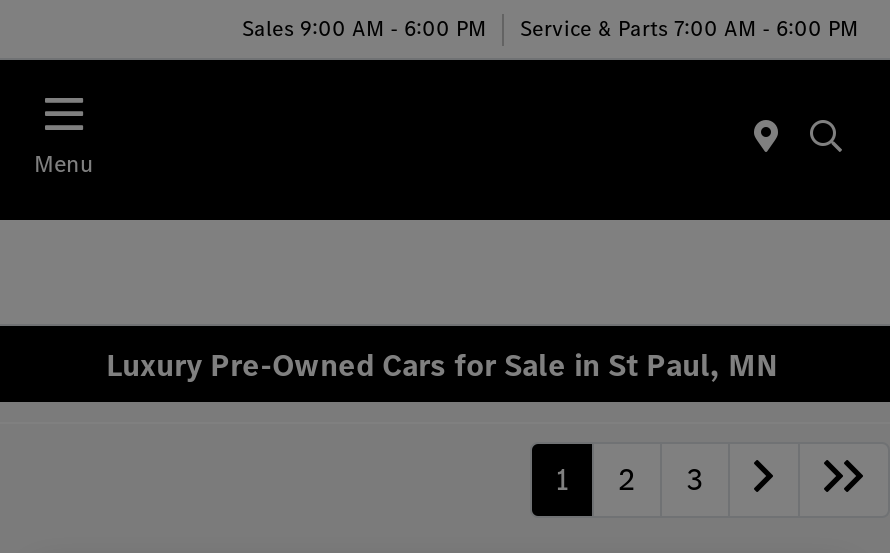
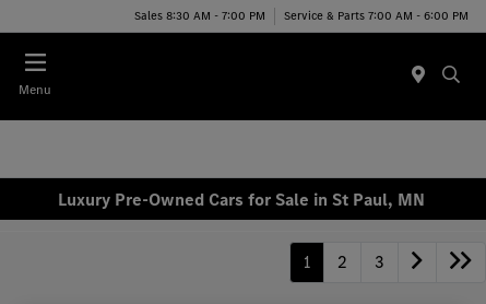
[242,13,858,43] Sales 9:00 AM - 6:00 PM Service & Parts 7:00 AM - 6:00 PM -> [134,7,469,24] Sales 8:30 AM - 7:00 PM Service & Parts 7:00 AM - 6:00 PM

